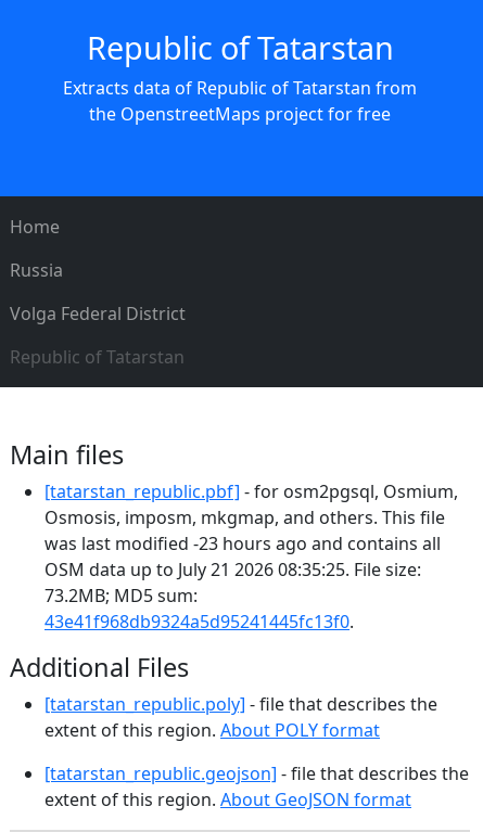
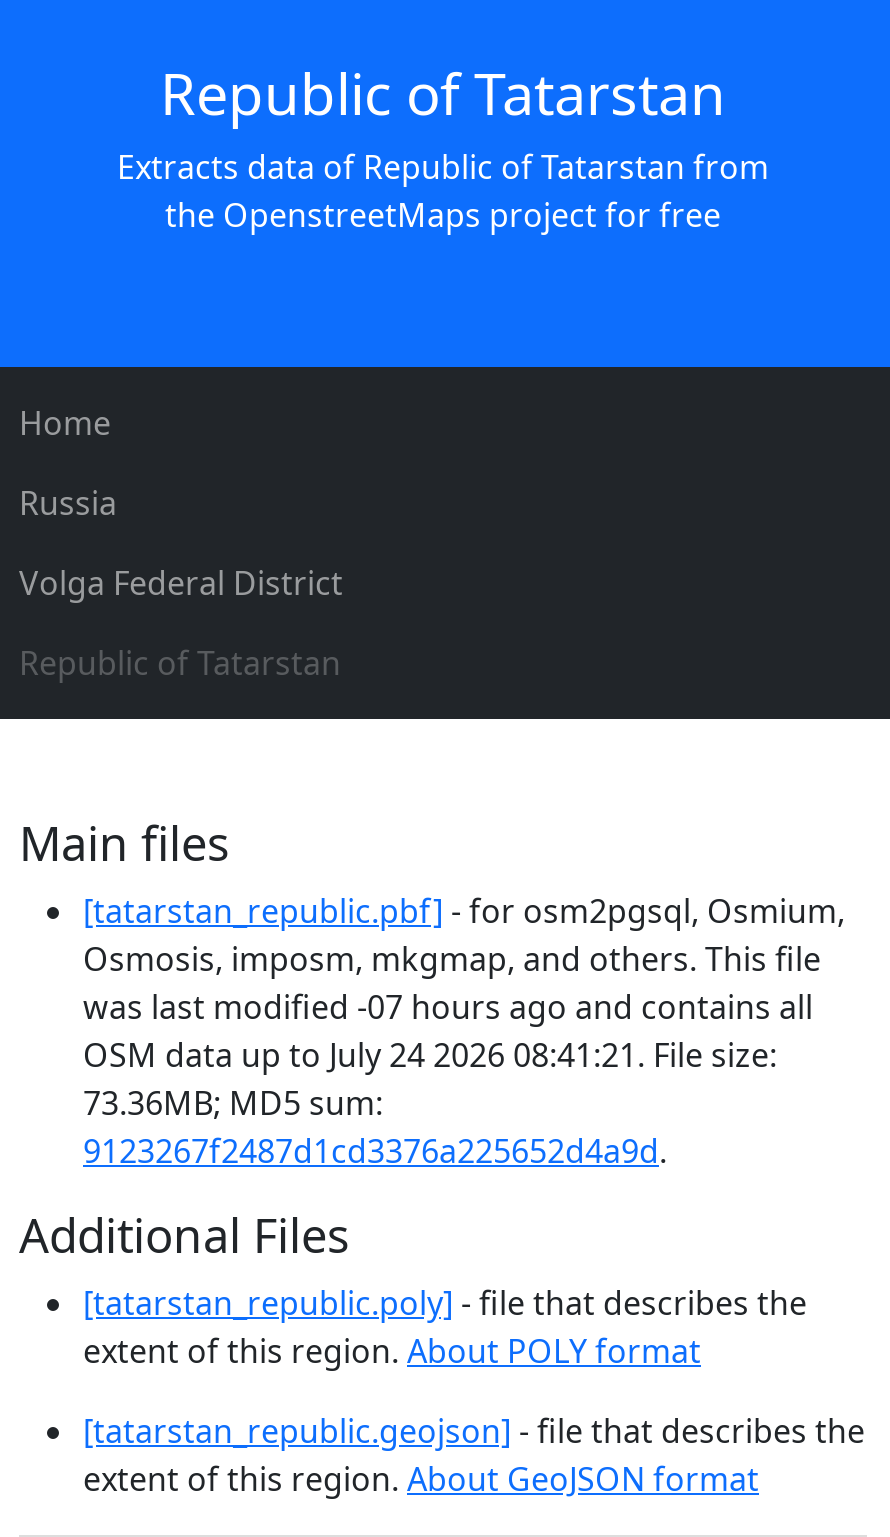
[45,532,441,633] was last modified -23 hours ago and contains all | OSM data up to July 21 2026 08:35:25. File size: | 73.2MB; MD5 sum: | 43e41f968db9324a5d95241445fc13f0. -> [83,985,813,1173] was last modified -07 hours ago and contains all | OSM data up to July 24 2026 08:41:21. File size: | 73.36MB; MD5 sum: | 9123267f2487d1cd3376a225652d4a9d.

